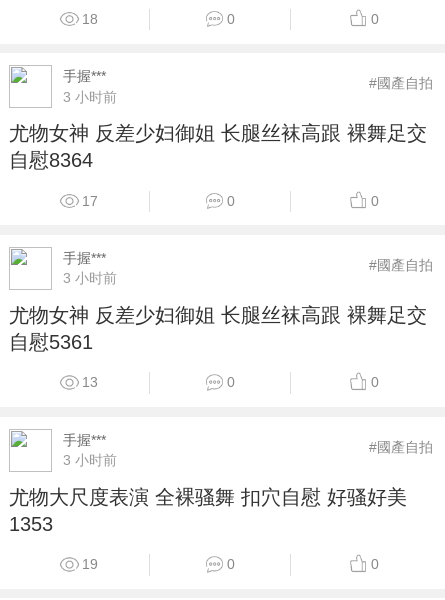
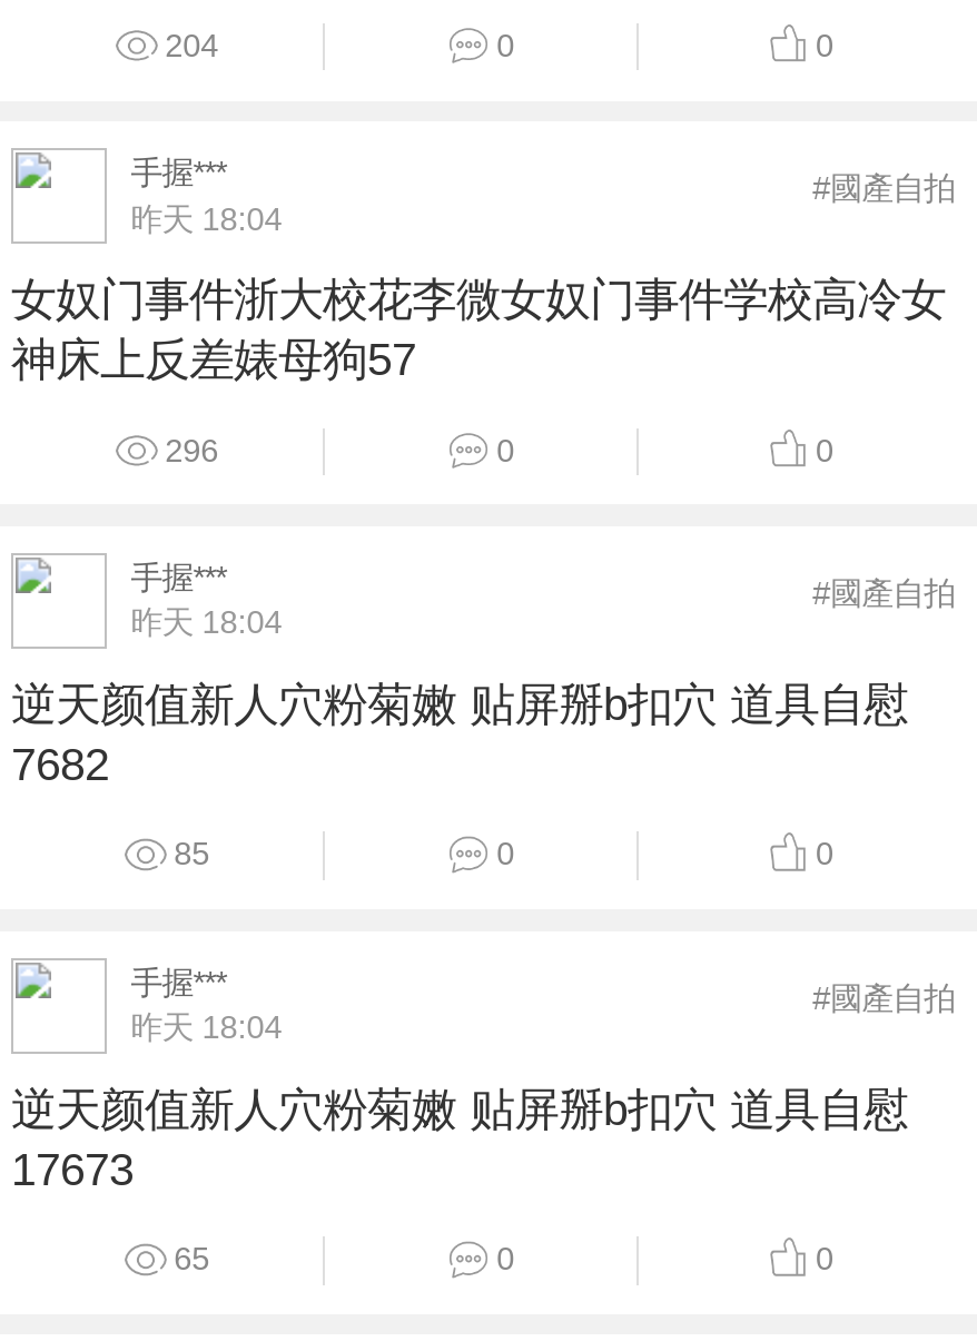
[82,11,98,27] 18 -> [165,28,219,63] 204
[63,88,117,104] 3 小时前 -> [131,200,282,236] 昨天 18:04
[9,122,427,171] 尤物女神 反差少妇御姐 长腿丝袜高跟 裸舞足交 | 自慰8364 -> [11,275,946,384] 女奴门事件浙大校花李微女奴门事件学校高冷女 | 神床上反差婊母狗57
[82,193,98,209] 17 -> [165,432,219,468] 296
[63,270,117,286] 3 小时前 -> [131,605,282,641] 昨天 18:04
[9,304,427,353] 尤物女神 反差少妇御姐 长腿丝袜高跟 裸舞足交 | 自慰5361 -> [11,680,908,789] 逆天颜值新人穴粉菊嫩 贴屏掰b扣穴 道具自慰 | 7682
[82,374,98,390] 13 -> [174,837,210,872] 85
[63,452,117,468] 3 小时前 -> [131,1010,282,1045] 昨天 18:04
[9,485,407,534] 尤物大尺度表演 全裸骚舞 扣穴自慰 好骚好美 | 1353 -> [11,1084,908,1193] 逆天颜值新人穴粉菊嫩 贴屏掰b扣穴 道具自慰 | 17673
[82,556,98,572] 19 -> [174,1241,210,1277] 65

